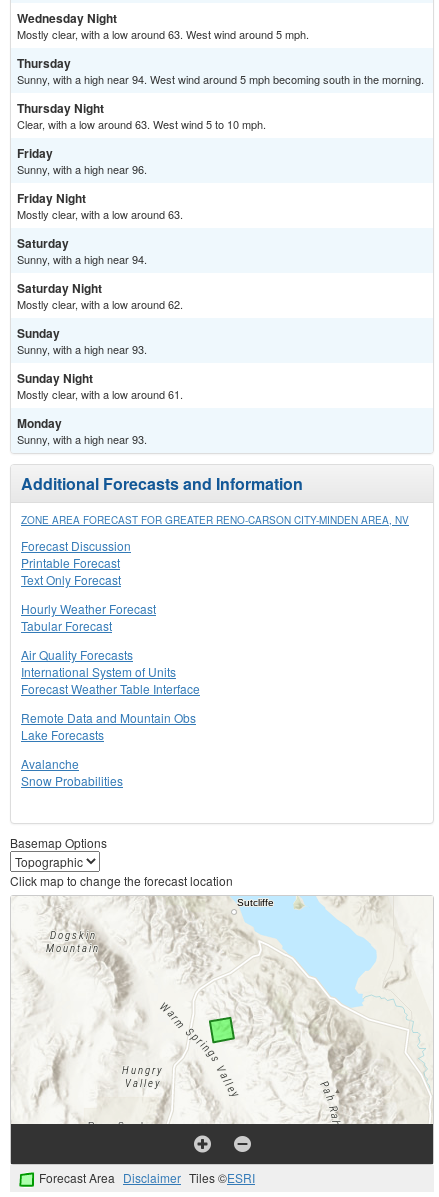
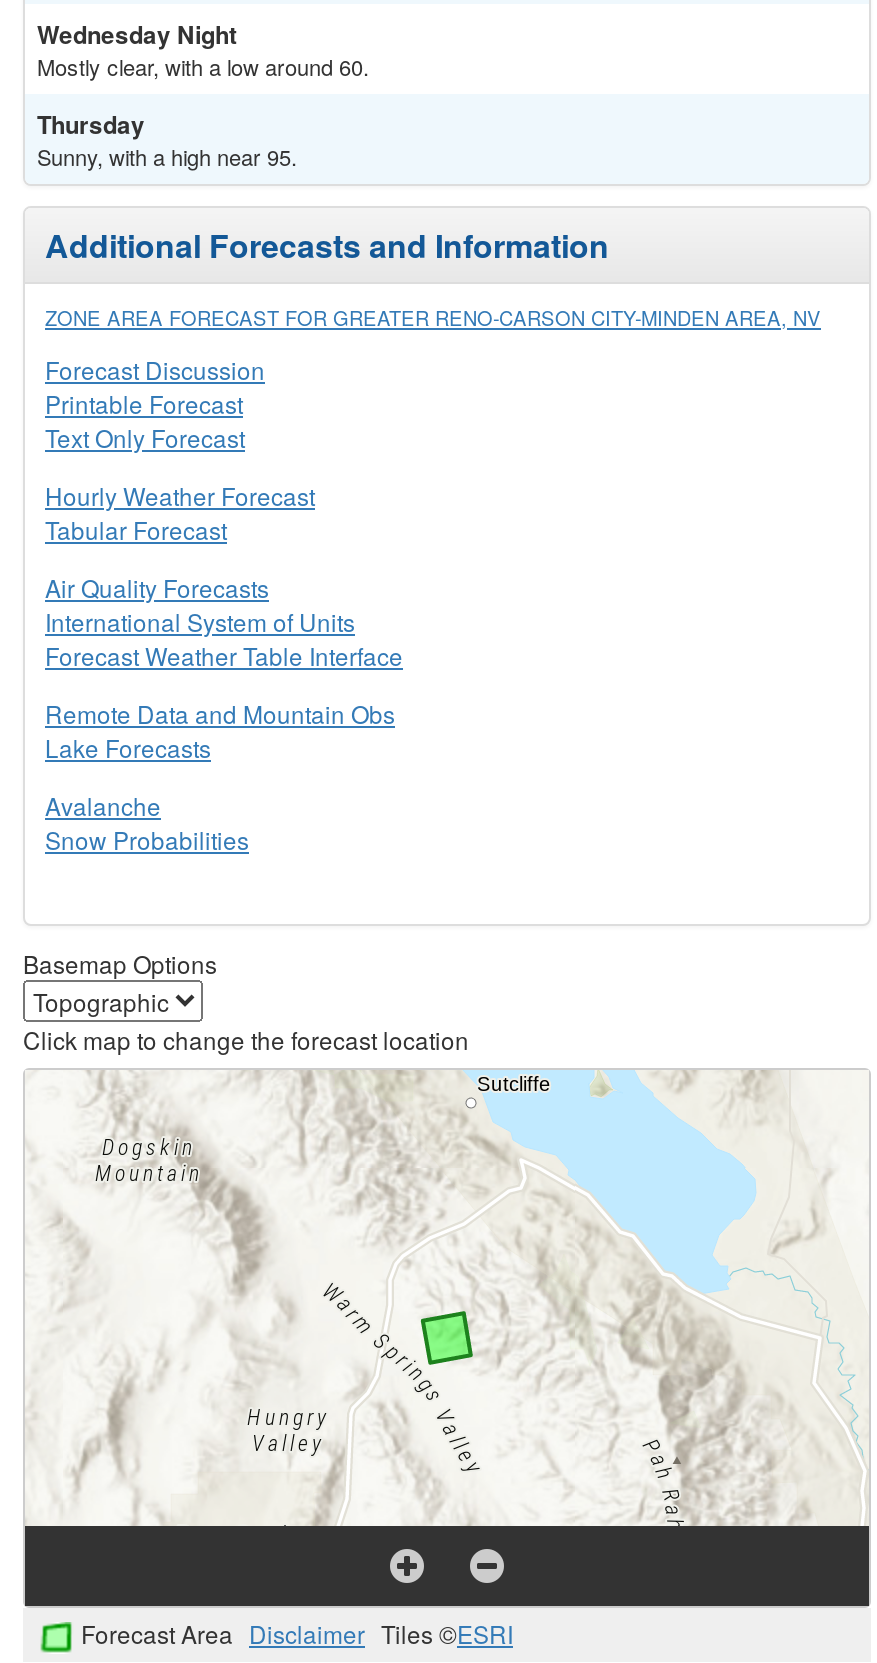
[17,26,309,42] Mostly clear, with a low around 63. West wind around 5 mph. -> [37,50,369,82] Mostly clear, with a low around 60.
[17,71,424,447] Sunny, with a high near 94. West wind around 5 mph becoming south in the morning. | Thursday Night | Clear, with a low around 63. West wind 5 to 10 mph. | Friday | Sunny, with a high near 96. | Friday Night | Mostly clear, with a low around 63. | Saturday | Sunny, with a high near 94. | Saturday Night | Mostly clear, with a low around 62. | Sunday | Sunny, with a high near 93. | Sunday Night | Mostly clear, with a low around 61. | Monday | Sunny, with a high near 93. -> [37,140,297,172] Sunny, with a high near 95.

